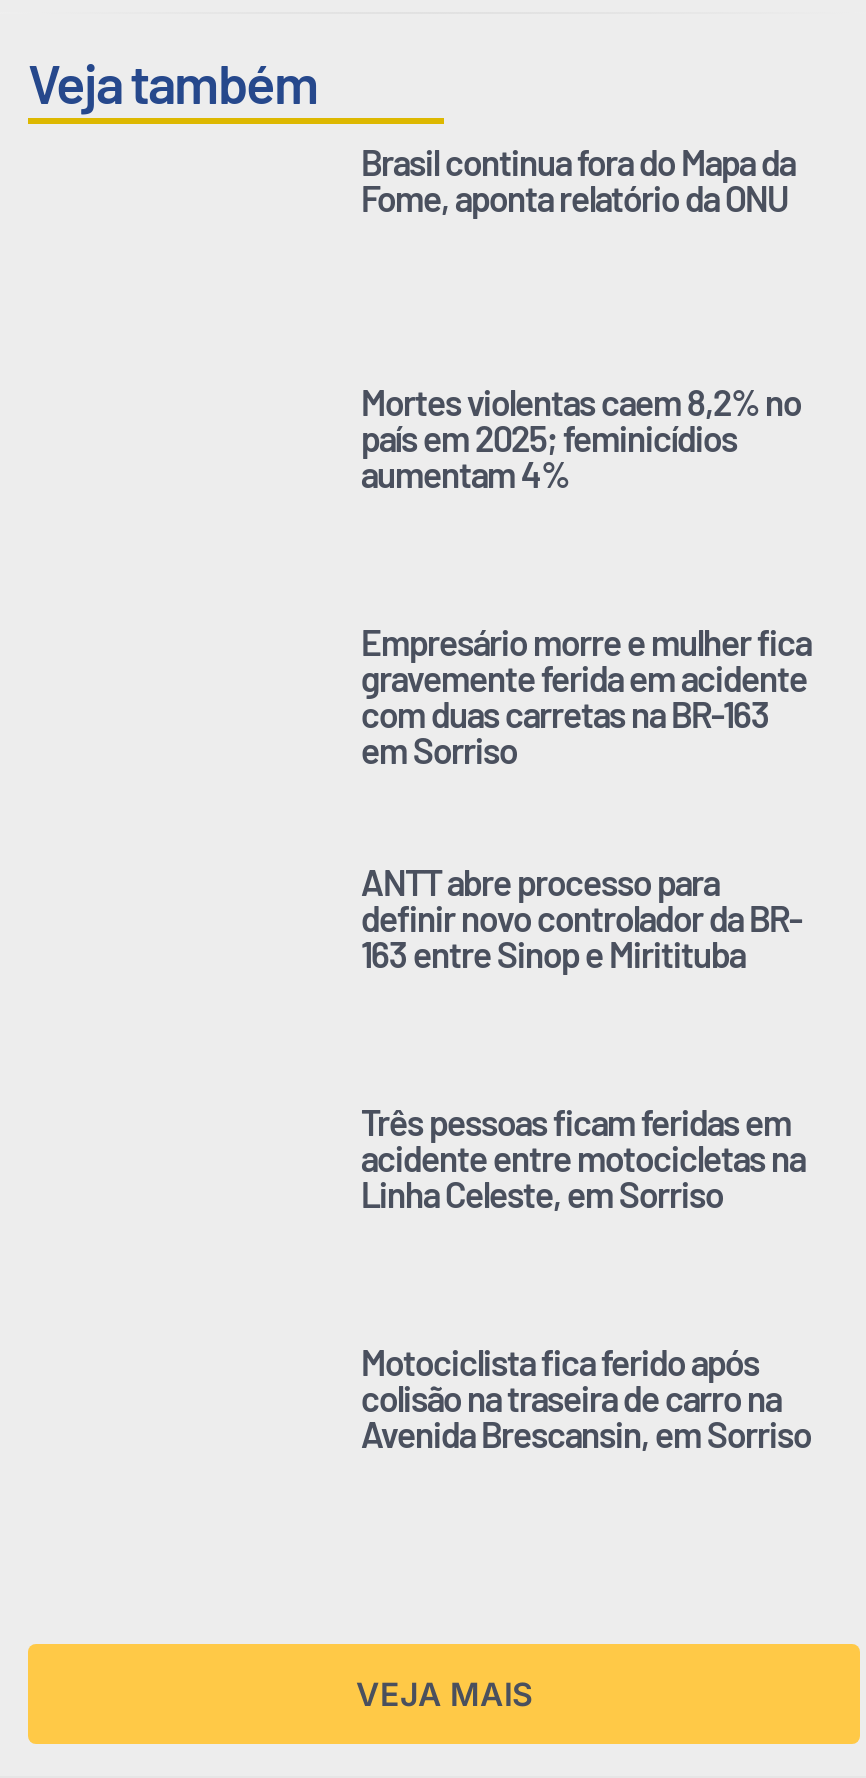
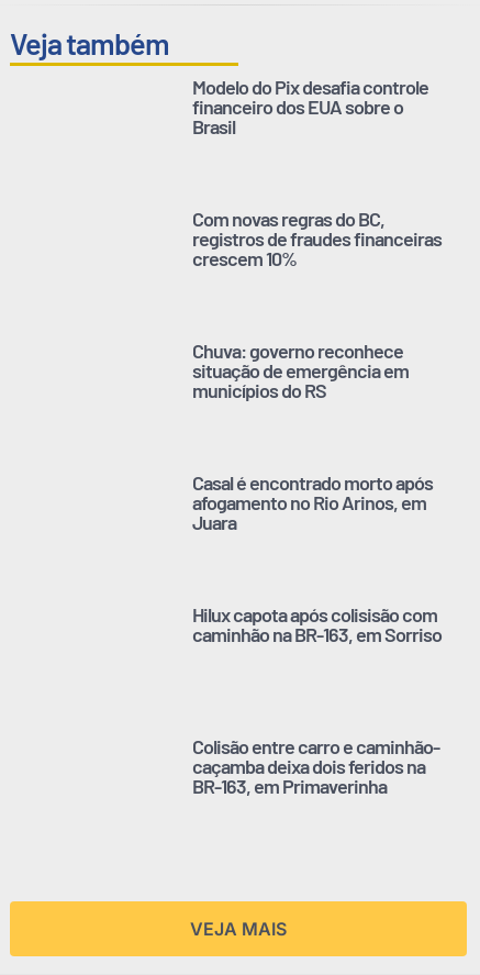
[361,140,795,220] Brasil continua fora do Mapa da | Fome, aponta relatório da ONU -> [193,75,429,139] Modelo do Pix desafia controle | financeiro dos EUA sobre o | Brasil
[361,380,801,496] Mortes violentas caem 8,2% no | país em 2025; feminicídios | aumentam 4% -> [193,207,442,271] Com novas regras do BC, | registros de fraudes financeiras | crescem 10%
[361,620,811,772] Empresário morre e mulher fica | gravemente ferida em acidente | com duas carretas na BR-163 | em Sorriso -> [193,339,409,403] Chuva: governo reconhece | situação de emergência em | municípios do RS
[361,860,801,976] ANTT abre processo para | definir novo controlador da BR- | 163 entre Sinop e Miritituba -> [193,471,433,534] Casal é encontrado morto após | afogamento no Rio Arinos, em | Juara
[361,1100,805,1216] Três pessoas ficam feridas em | acidente entre motocicletas na | Linha Celeste, em Sorriso -> [193,603,442,647] Hilux capota após colisisão com | caminhão na BR-163, em Sorriso
[361,1340,811,1456] Motociclista fica ferido após | colisão na traseira de carro na | Avenida Brescansin, em Sorriso -> [193,734,440,798] Colisão entre carro e caminhão- | caçamba deixa dois feridos na | BR-163, em Primaverinha

